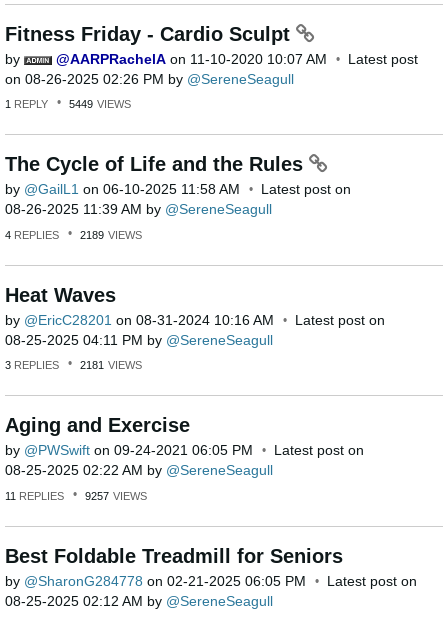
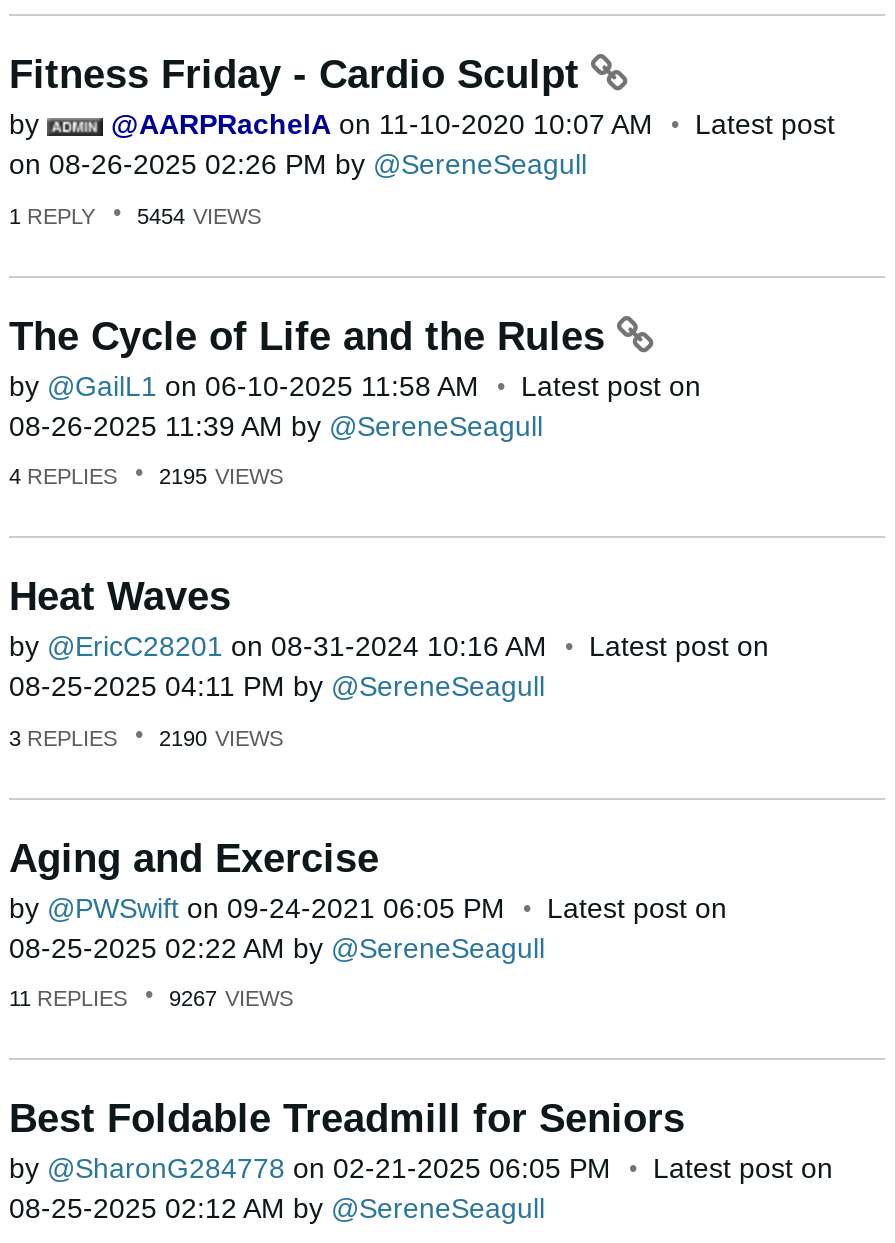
[5,98,131,110] 1 REPLY 5449 VIEWS -> [9,203,261,227] 1 REPLY 5454 VIEWS
[5,229,142,241] 4 REPLIES 2189 VIEWS -> [9,464,283,488] 4 REPLIES 2195 VIEWS
[5,359,142,371] 3 REPLIES 2181 VIEWS -> [9,725,283,749] 3 REPLIES 2190 VIEWS
[5,490,147,502] 11 REPLIES 9257 VIEWS -> [9,986,293,1010] 11 REPLIES 9267 VIEWS

